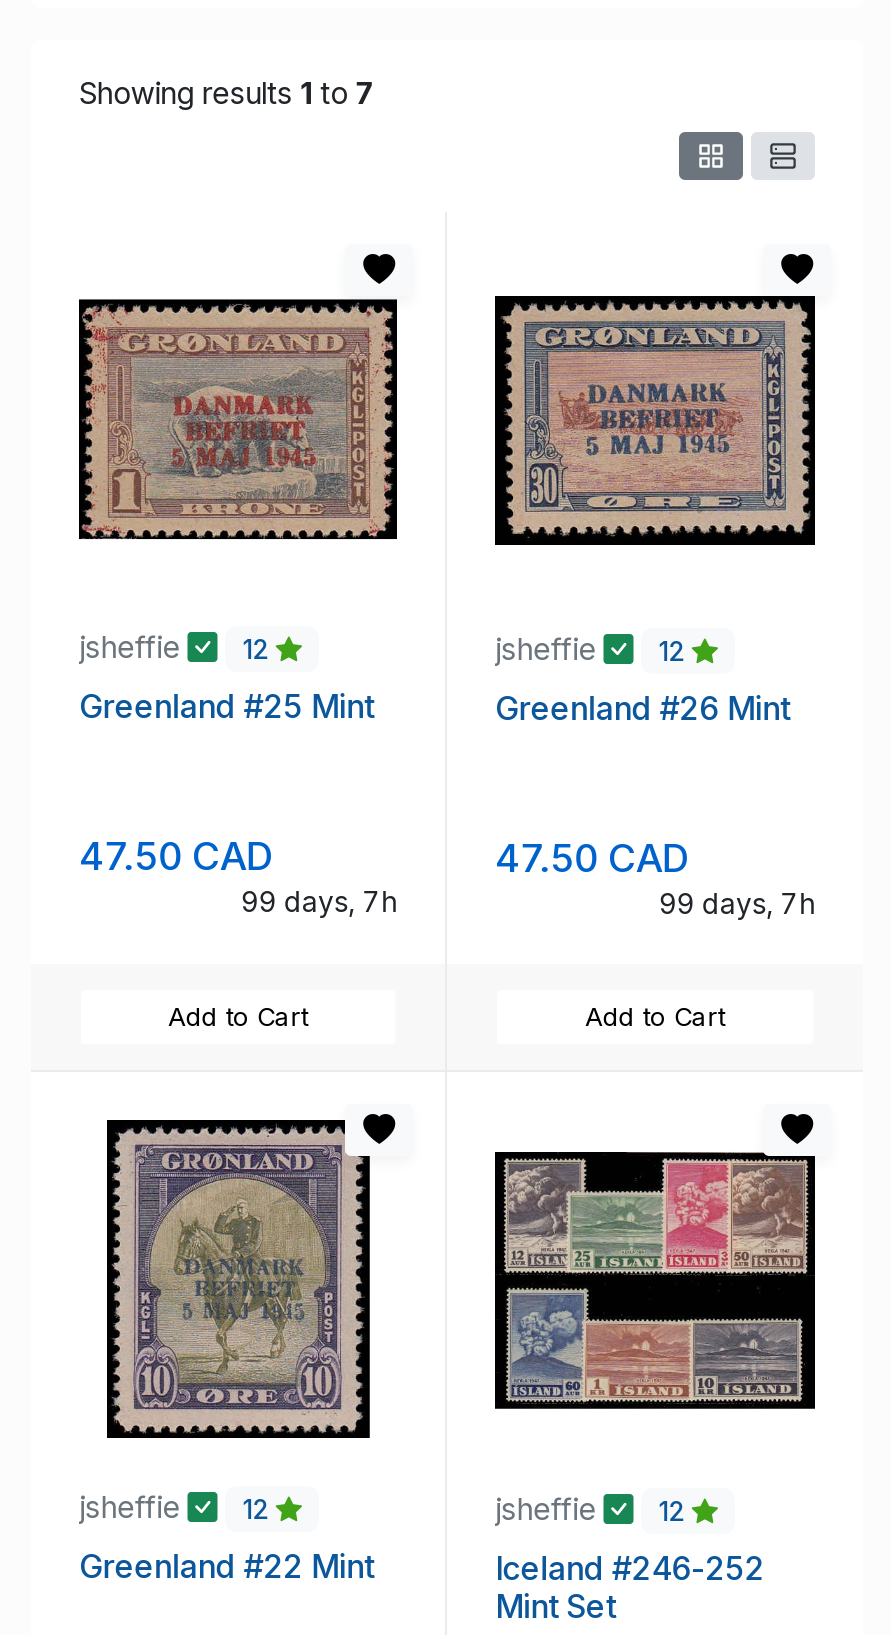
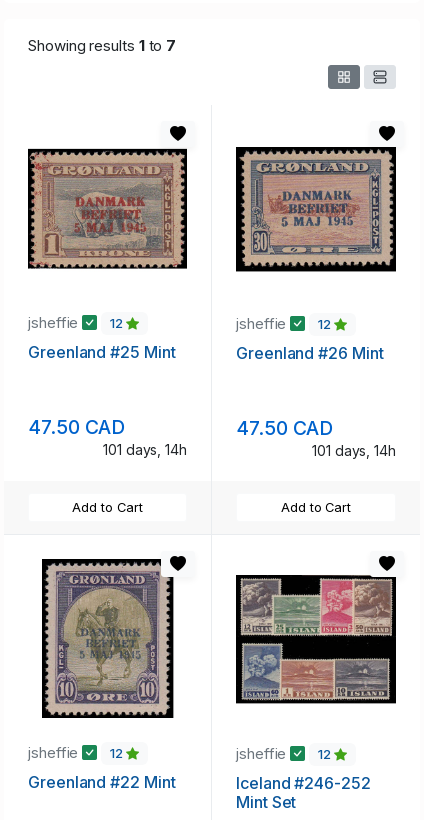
[241,885,397,919] 99 days, 7h -> [103,441,187,458] 101 days, 14h
[659,887,815,921] 99 days, 7h -> [312,442,396,459] 101 days, 14h

